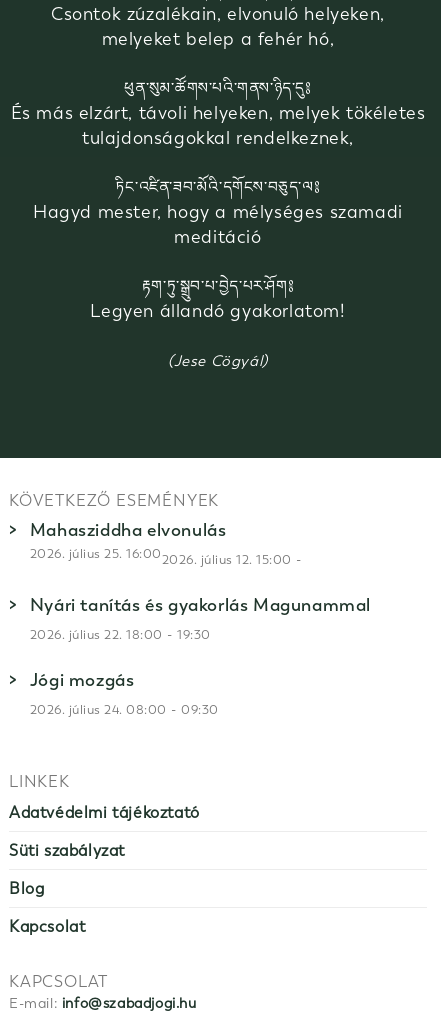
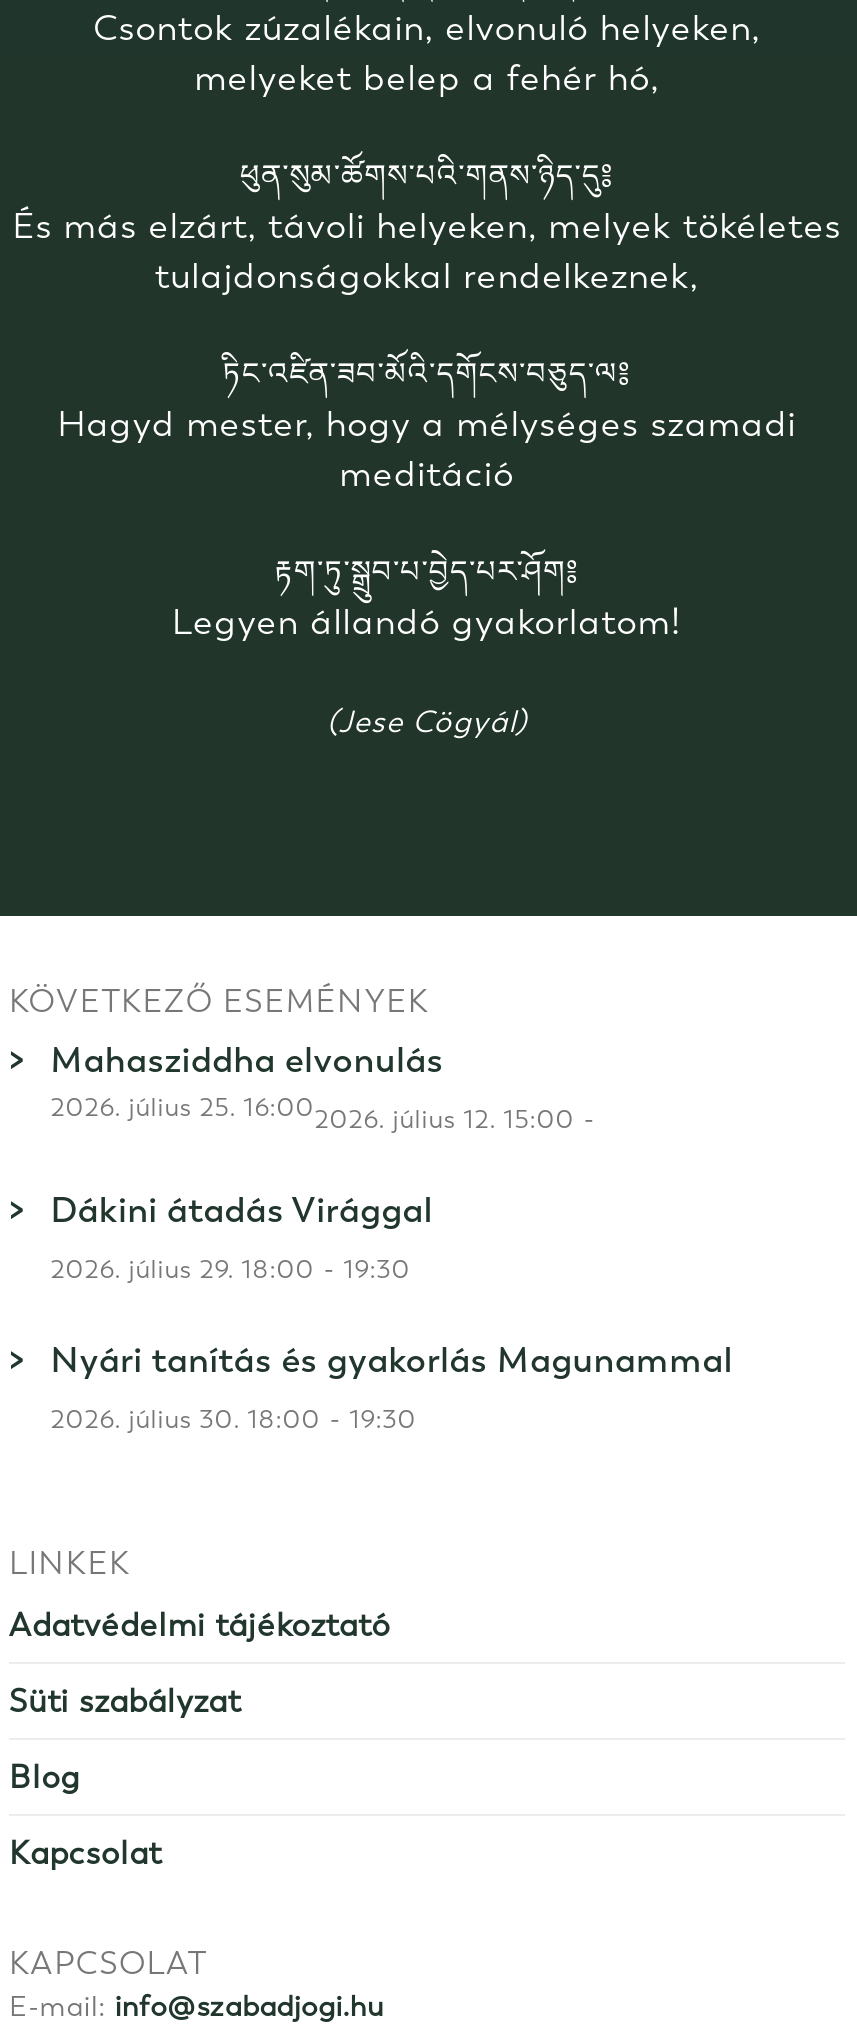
none -> [51,1188,433,1286] Dákini átadás Virággal | 2026. július 29. 18:00 - 19:30
moved [30,594,371,616] -> [51,1338,733,1382]: Nyári tanítás és gyakorlás Magunammal
[30,626,219,718] 2026. július 22. 18:00 - 19:30 | Jógi mozgás | 2026. július 24. 08:00 - 09:30 -> [51,1402,417,1436] 2026. július 30. 18:00 - 19:30

